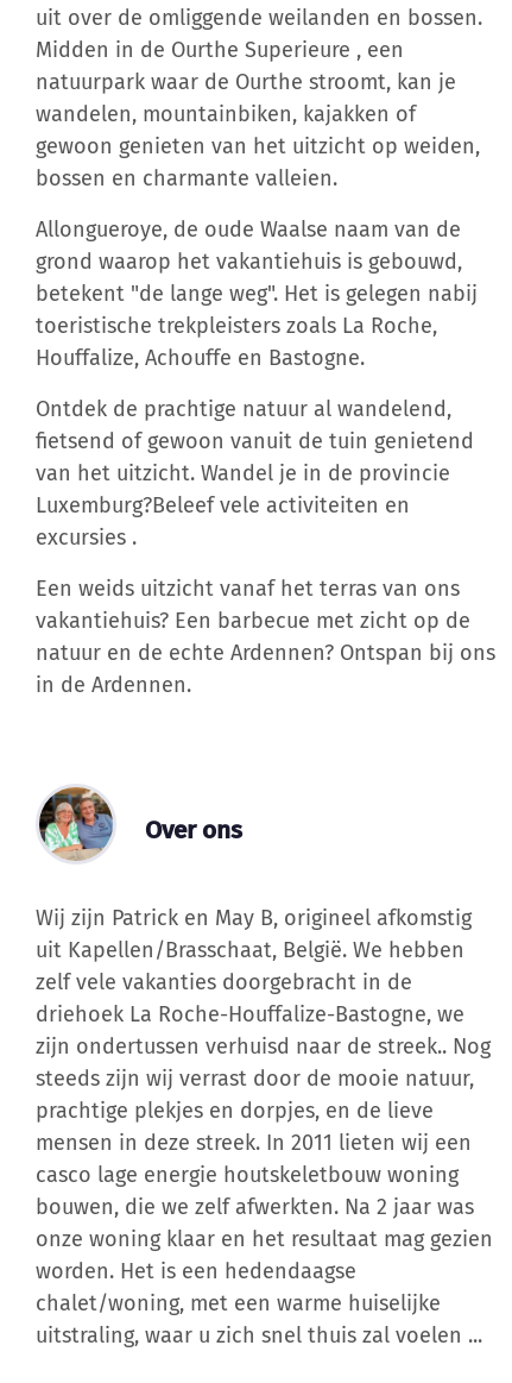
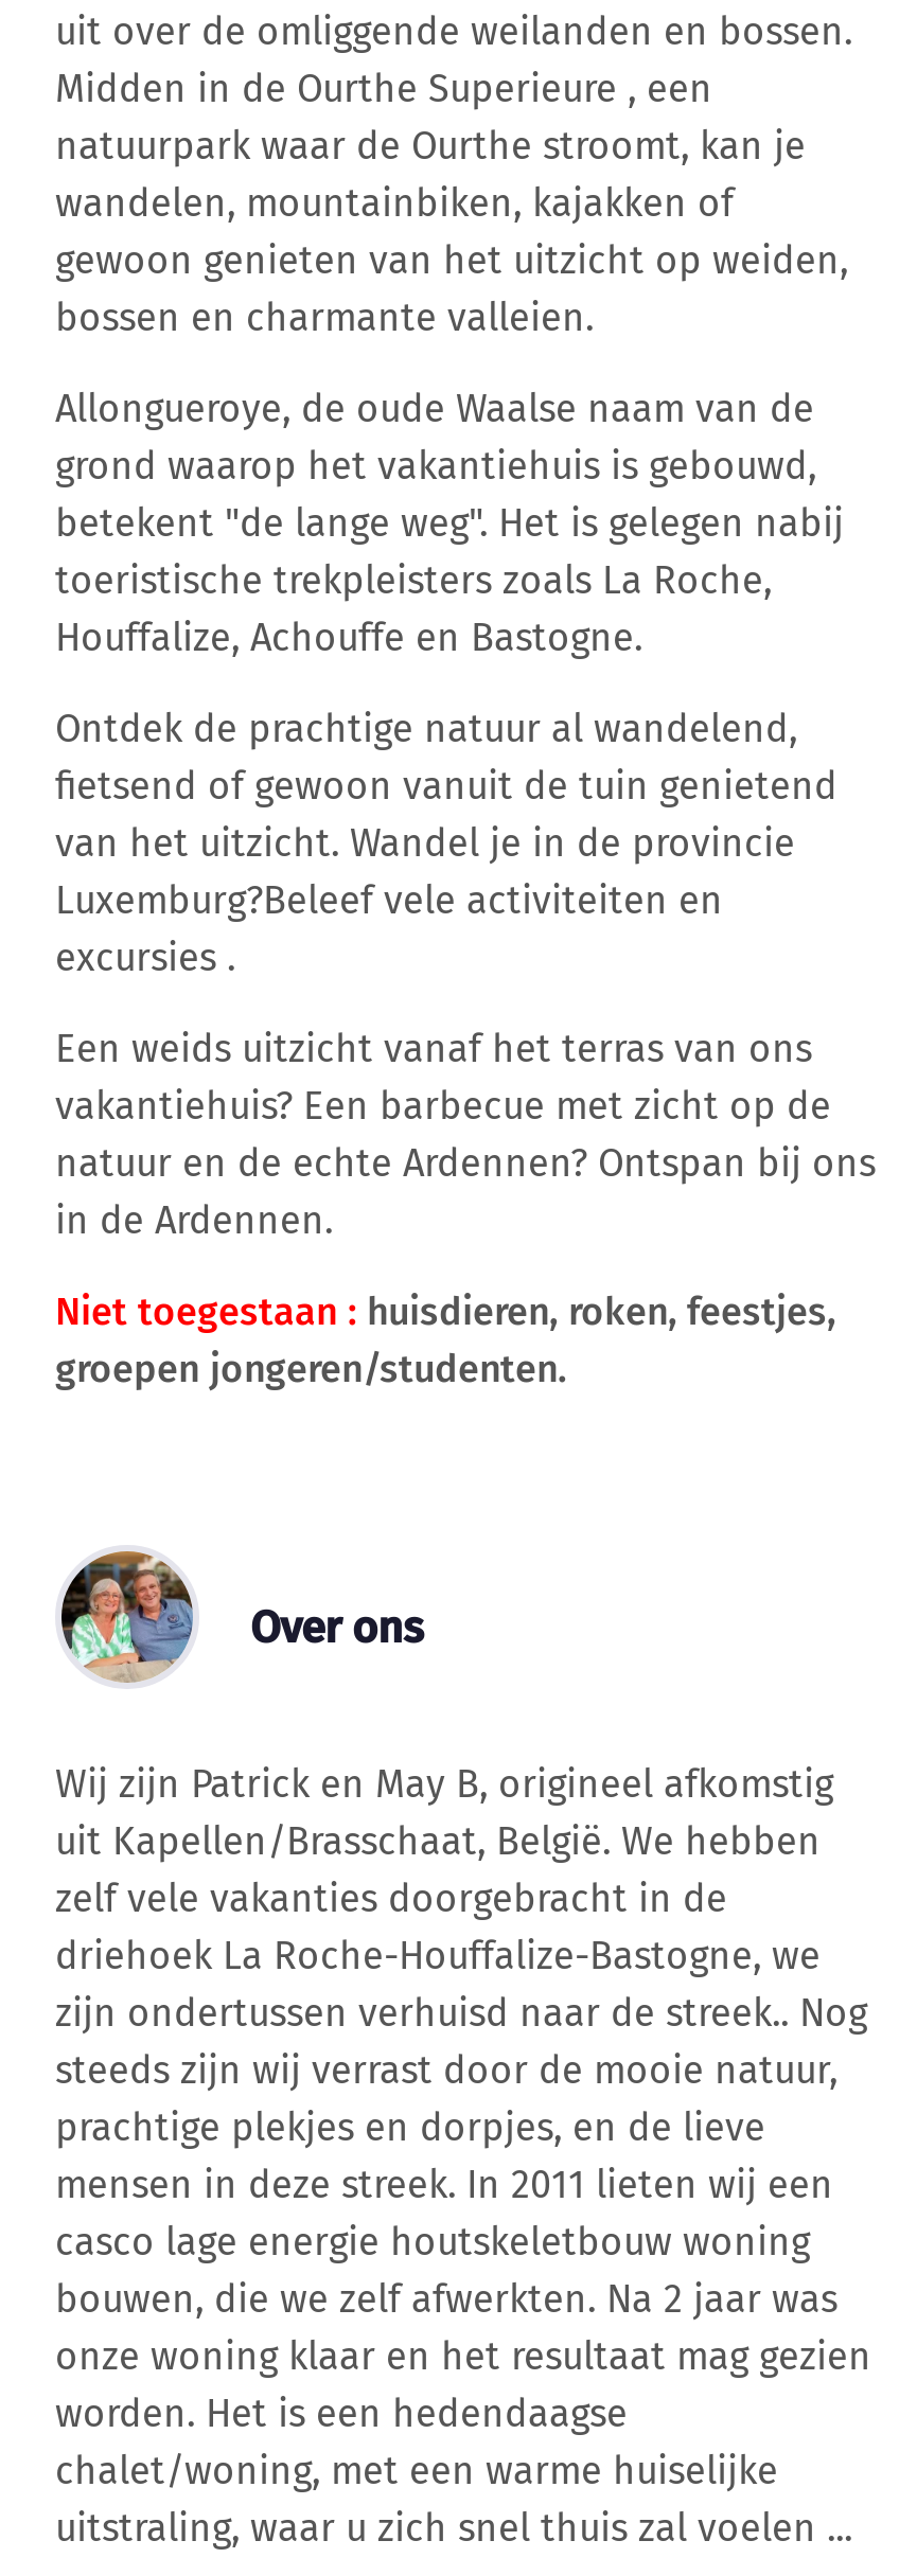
none -> [55,1289,835,1392] Niet toegestaan : huisdieren, roken, feestjes, | groepen jongeren/studenten.

